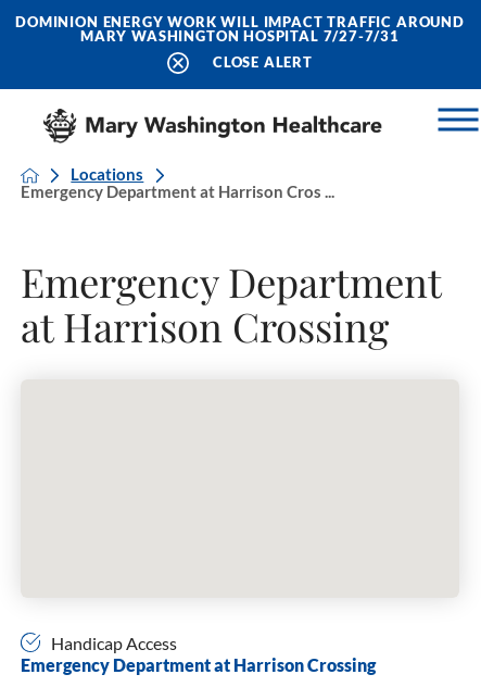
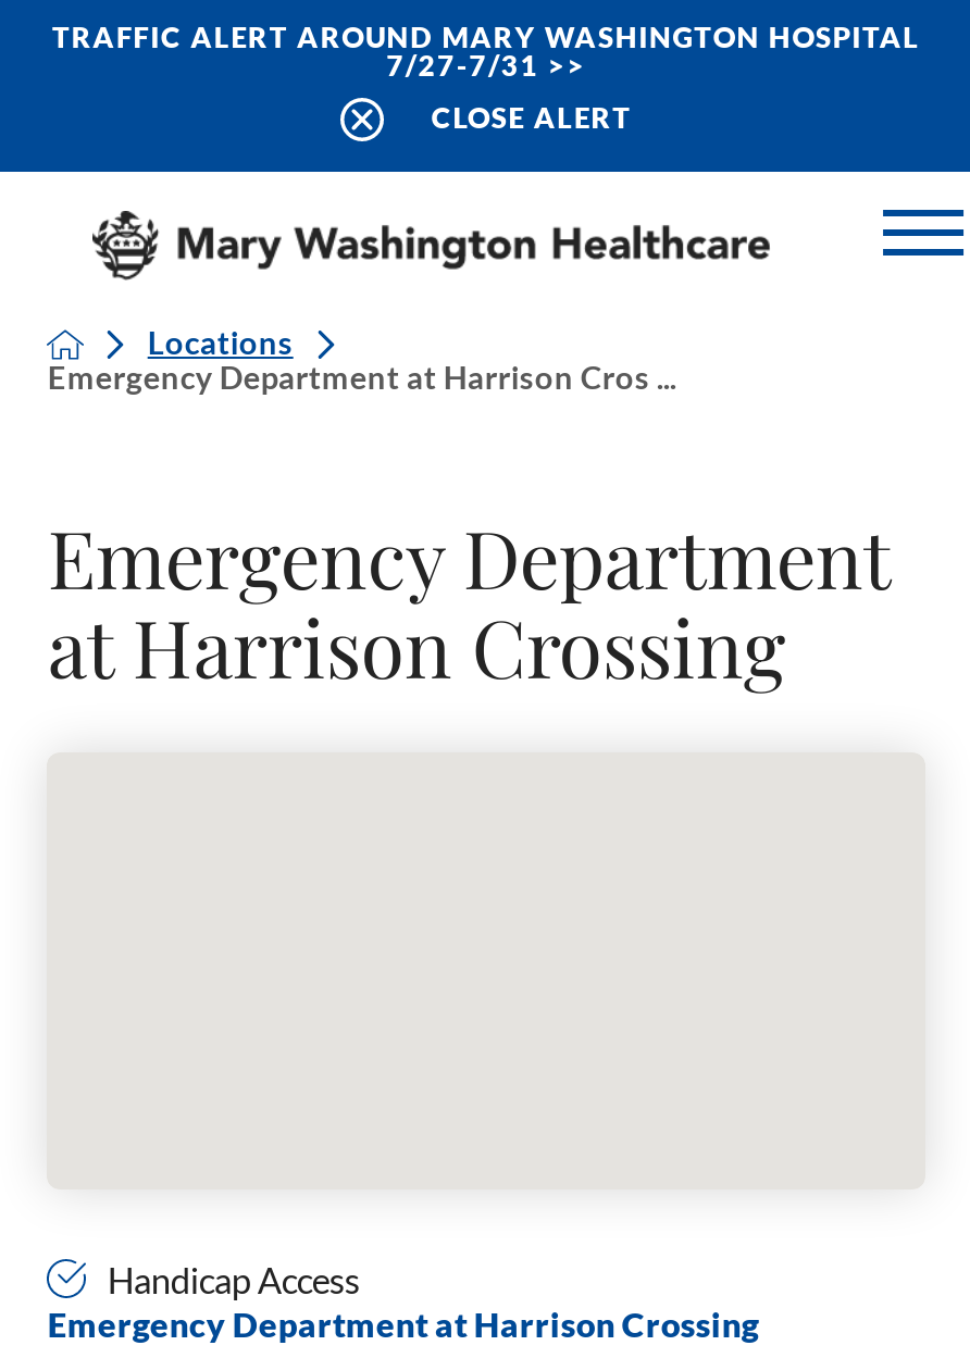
[15,13,464,44] DOMINION ENERGY WORK WILL IMPACT TRAFFIC AROUND | MARY WASHINGTON HOSPITAL 7/27-7/31 -> [52,19,920,82] TRAFFIC ALERT AROUND MARY WASHINGTON HOSPITAL | 7/27-7/31 >>

